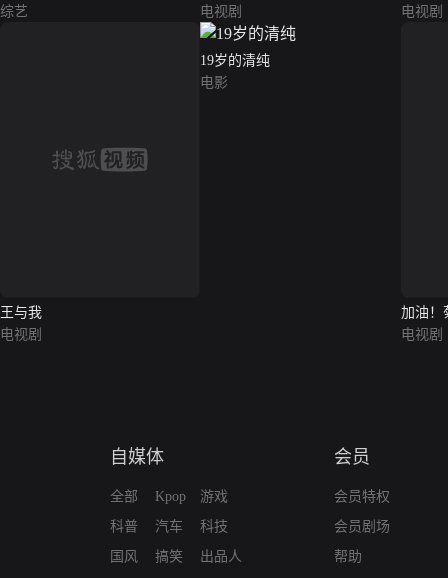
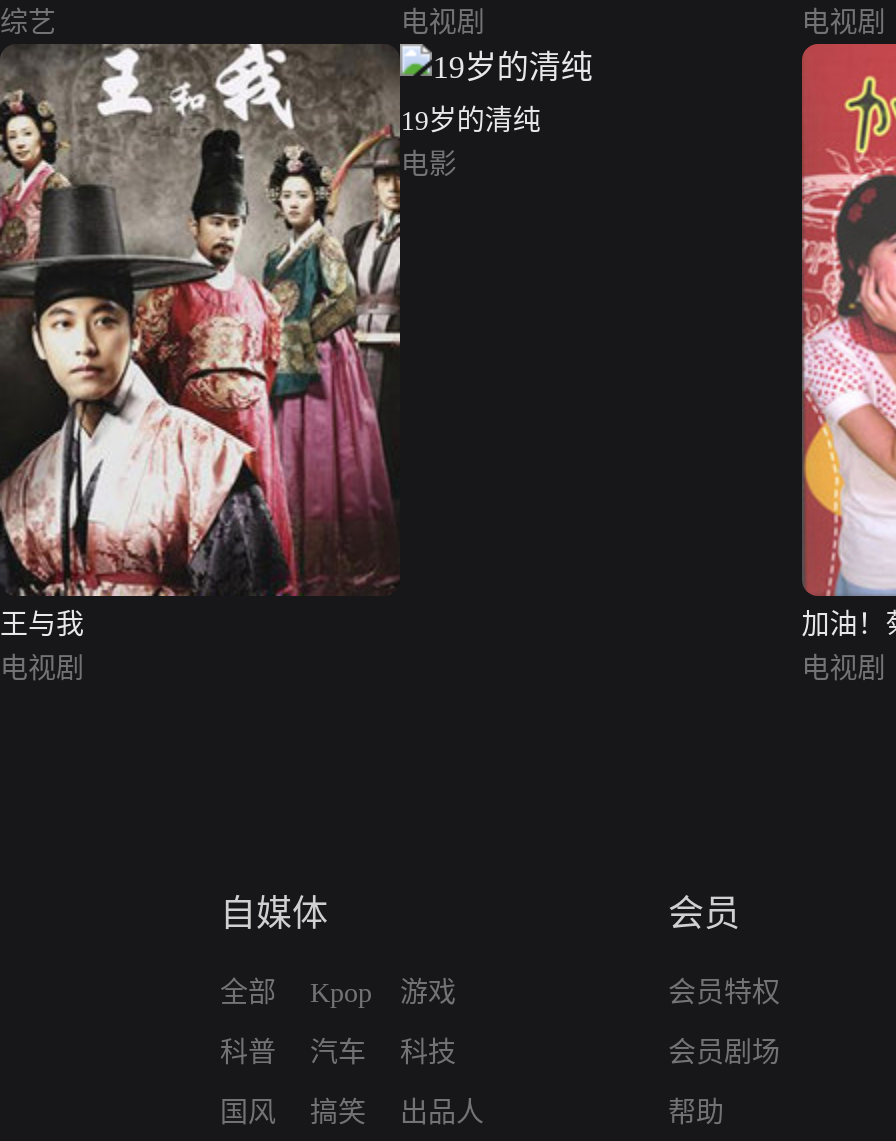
none -> [6,42,402,598] [image]
none -> [800,42,890,598] [image]

